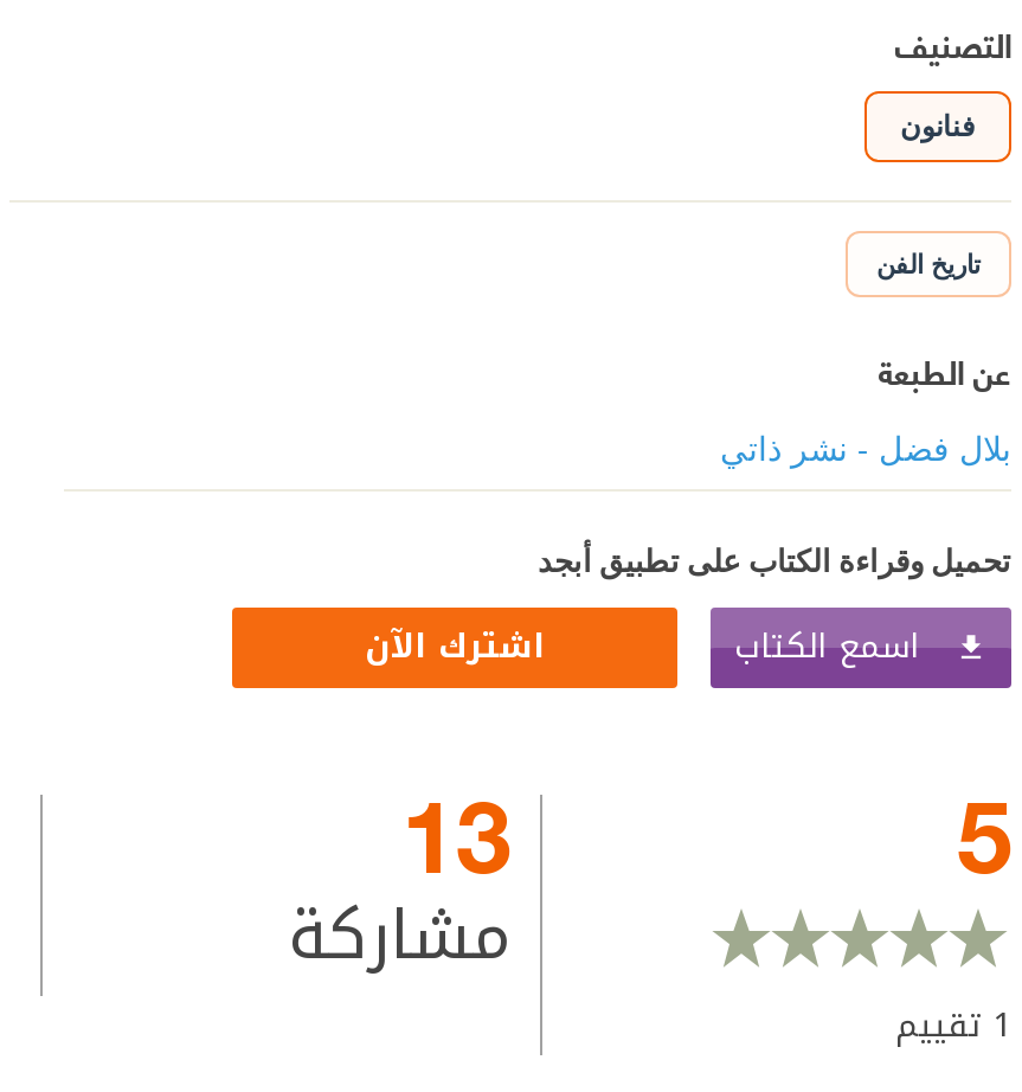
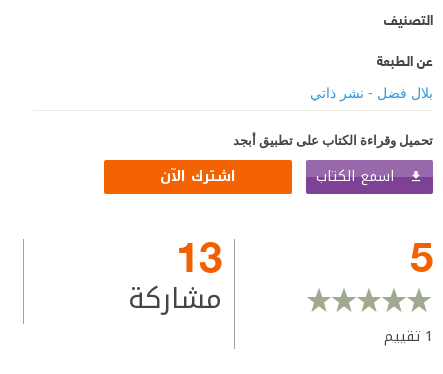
[876,105,981,280] فنانون | تاريخ الفن -> none

